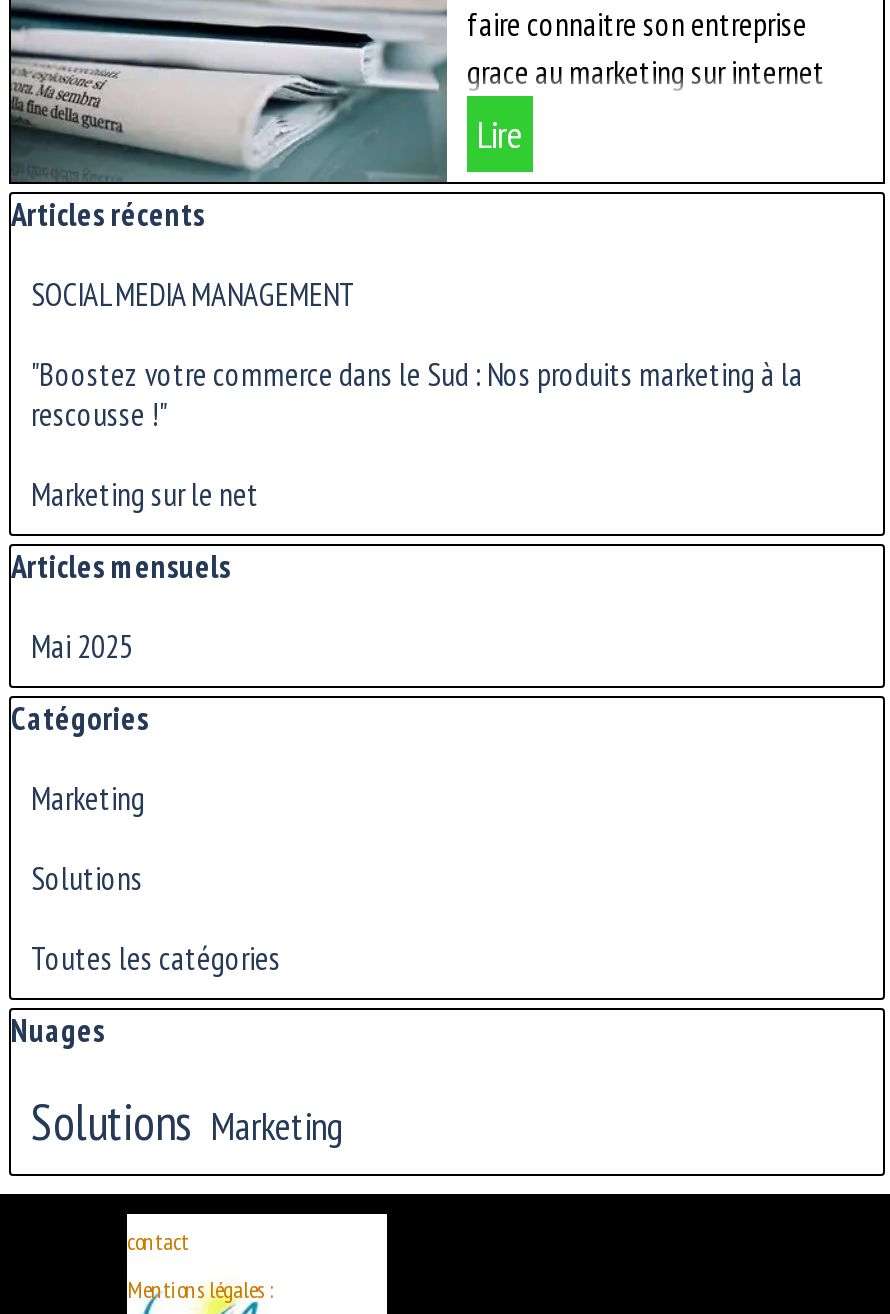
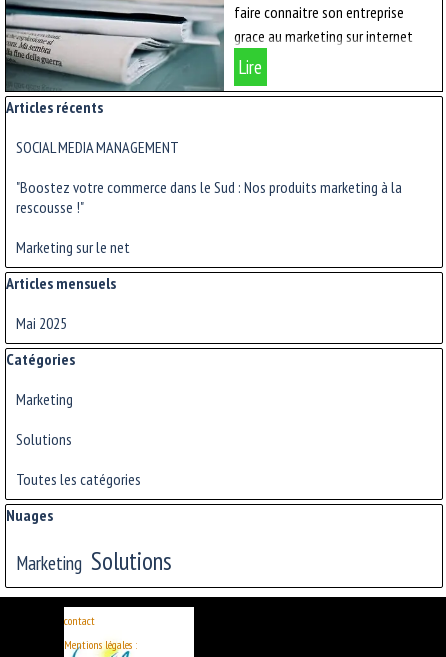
[31,1090,343,1154] Solutions Marketing -> [16,545,172,577] Marketing Solutions

